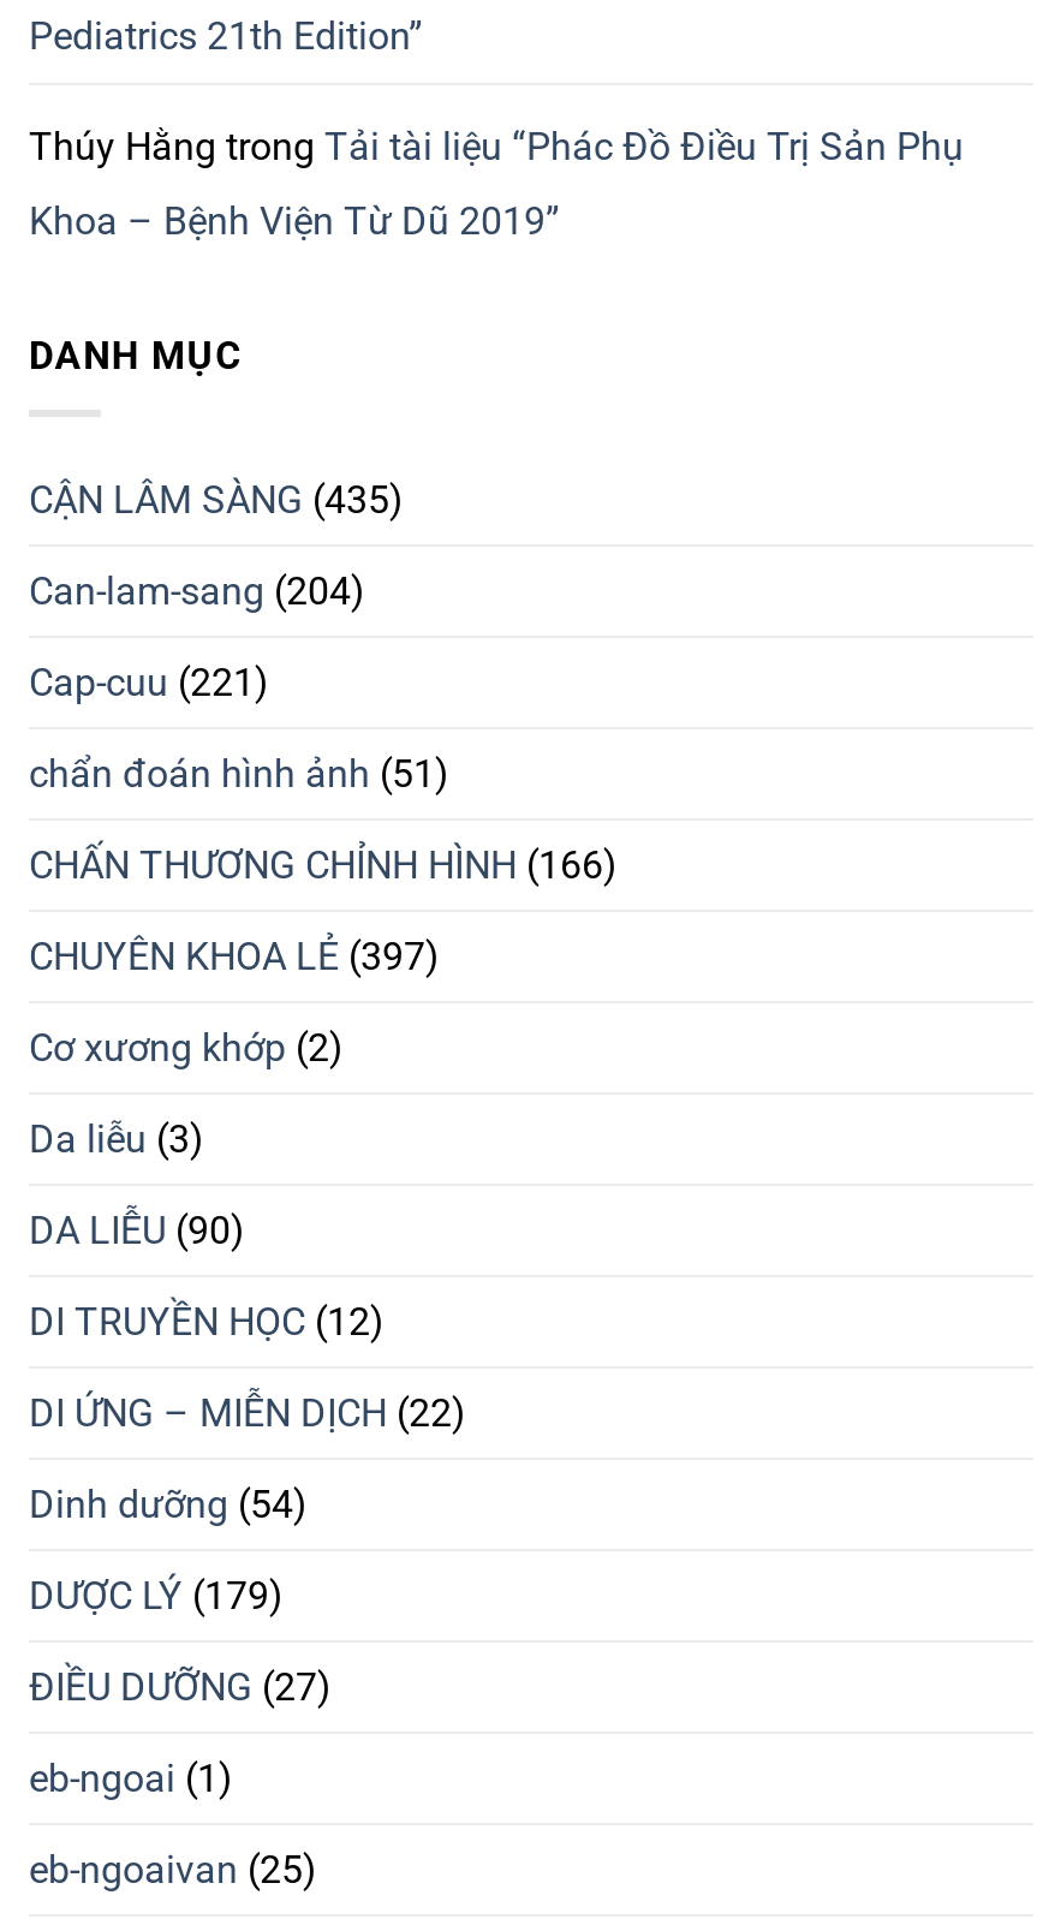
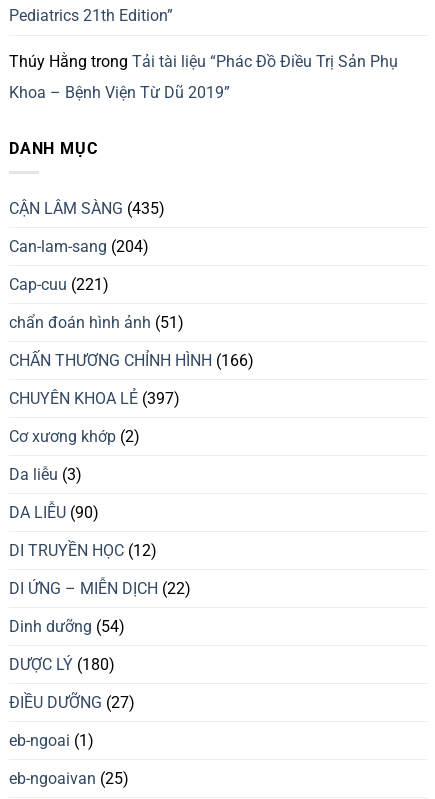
[29,1574,284,1619] DƯỢC LÝ (179) -> [9,655,115,674] DƯỢC LÝ (180)

